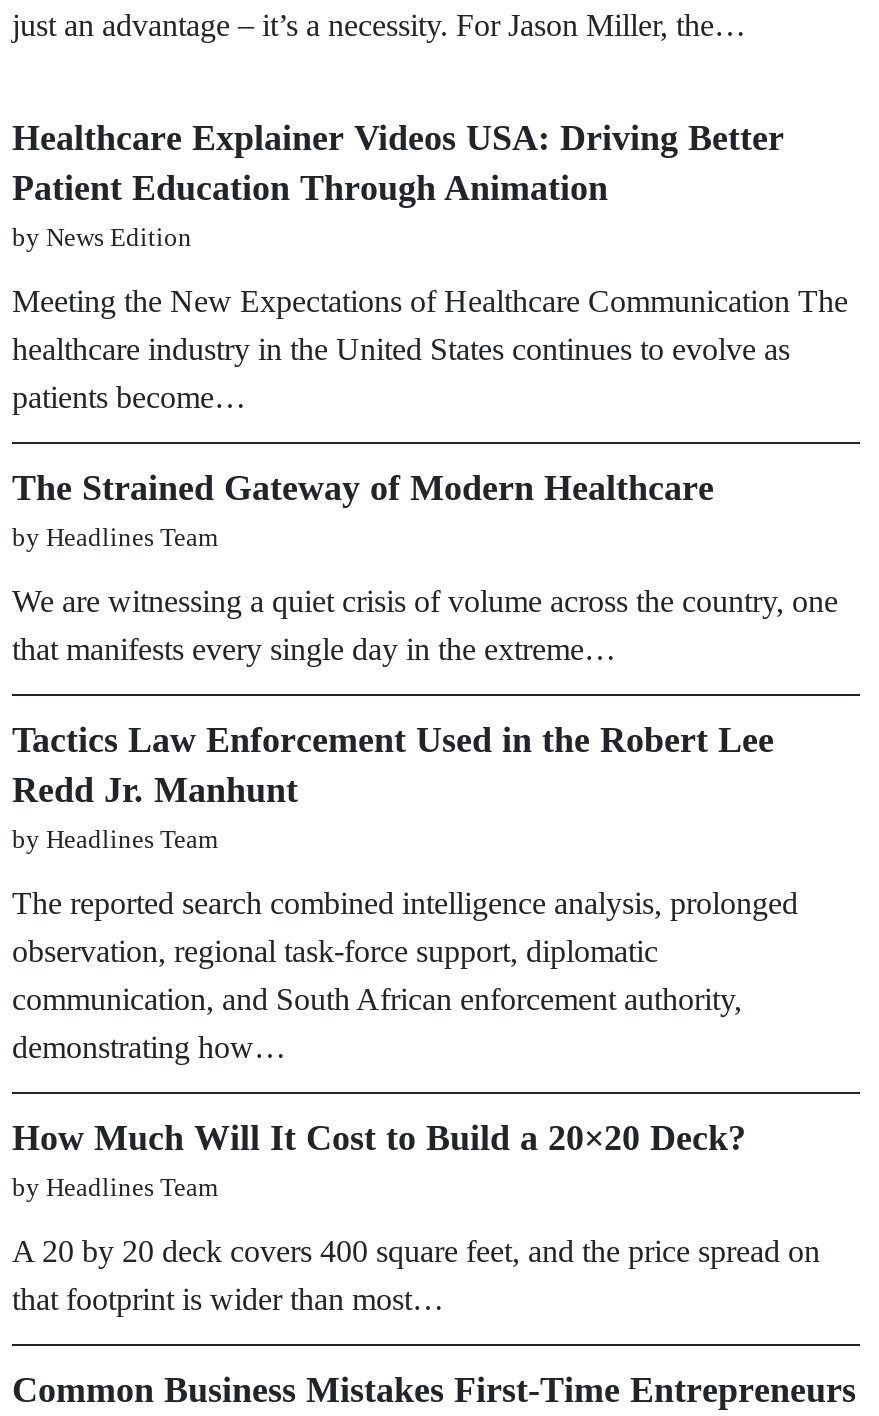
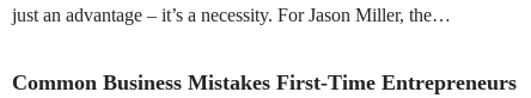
[12,118,848,1316] Healthcare Explainer Videos USA: Driving Better | Patient Education Through Animation | by News Edition | Meeting the New Expectations of Healthcare Communication The | healthcare industry in the United States continues to evolve as | patients become… | The Strained Gateway of Modern Healthcare | by Headlines Team | We are witnessing a quiet crisis of volume across the country, one | that manifests every single day in the extreme… | Tactics Law Enforcement Used in the Robert Lee | Redd Jr. Manhunt | by Headlines Team | The reported search combined intelligence analysis, prolonged | observation, regional task-force support, diplomatic | communication, and South African enforcement authority, | demonstrating how… | How Much Will It Cost to Build a 20×20 Deck? | by Headlines Team | A 20 by 20 deck covers 400 square feet, and the price spread on | that footprint is wider than most… -> none

